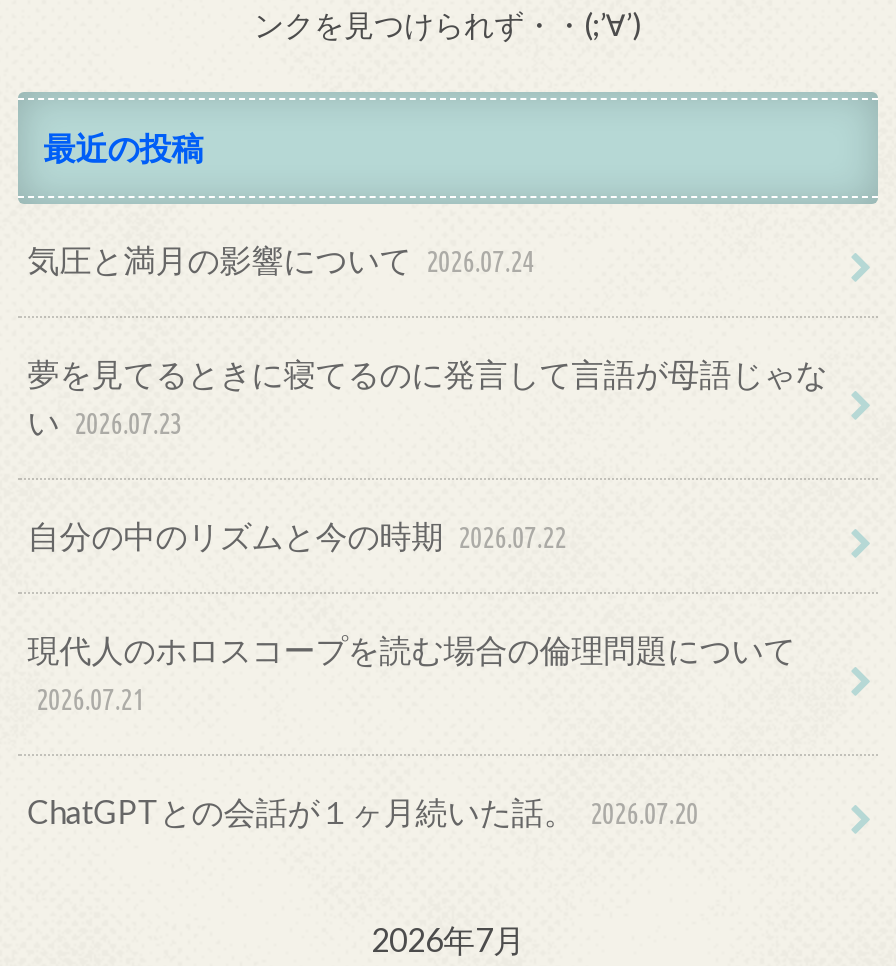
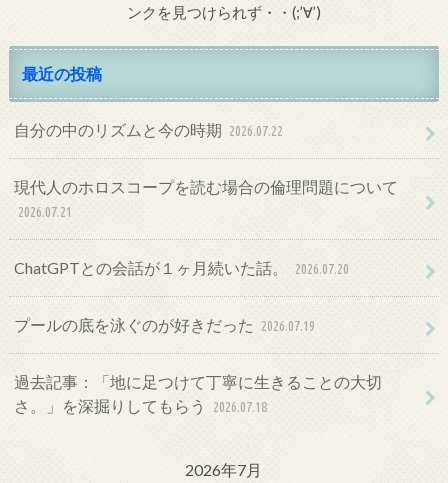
[28,240,828,440] 気圧と満月の影響について 2026.07.24 | 夢を見てるときに寝てるのに発言して言語が母語じゃな | い 2026.07.23 -> none
moved [28,516,796,830] -> [14,120,398,277]: 自分の中のリズムと今の時期 2026.07.22 | 現代人のホロスコープを読む場合の倫理問題について | 2026.07.21 | ChatGPTとの会話が１ヶ月続いた話。 2026.07.20
none -> [14,315,382,415] プールの底を泳ぐのが好きだった 2026.07.19 | 過去記事：「地に足つけて丁寧に生きることの大切 | さ。」を深掘りしてもらう 2026.07.18

